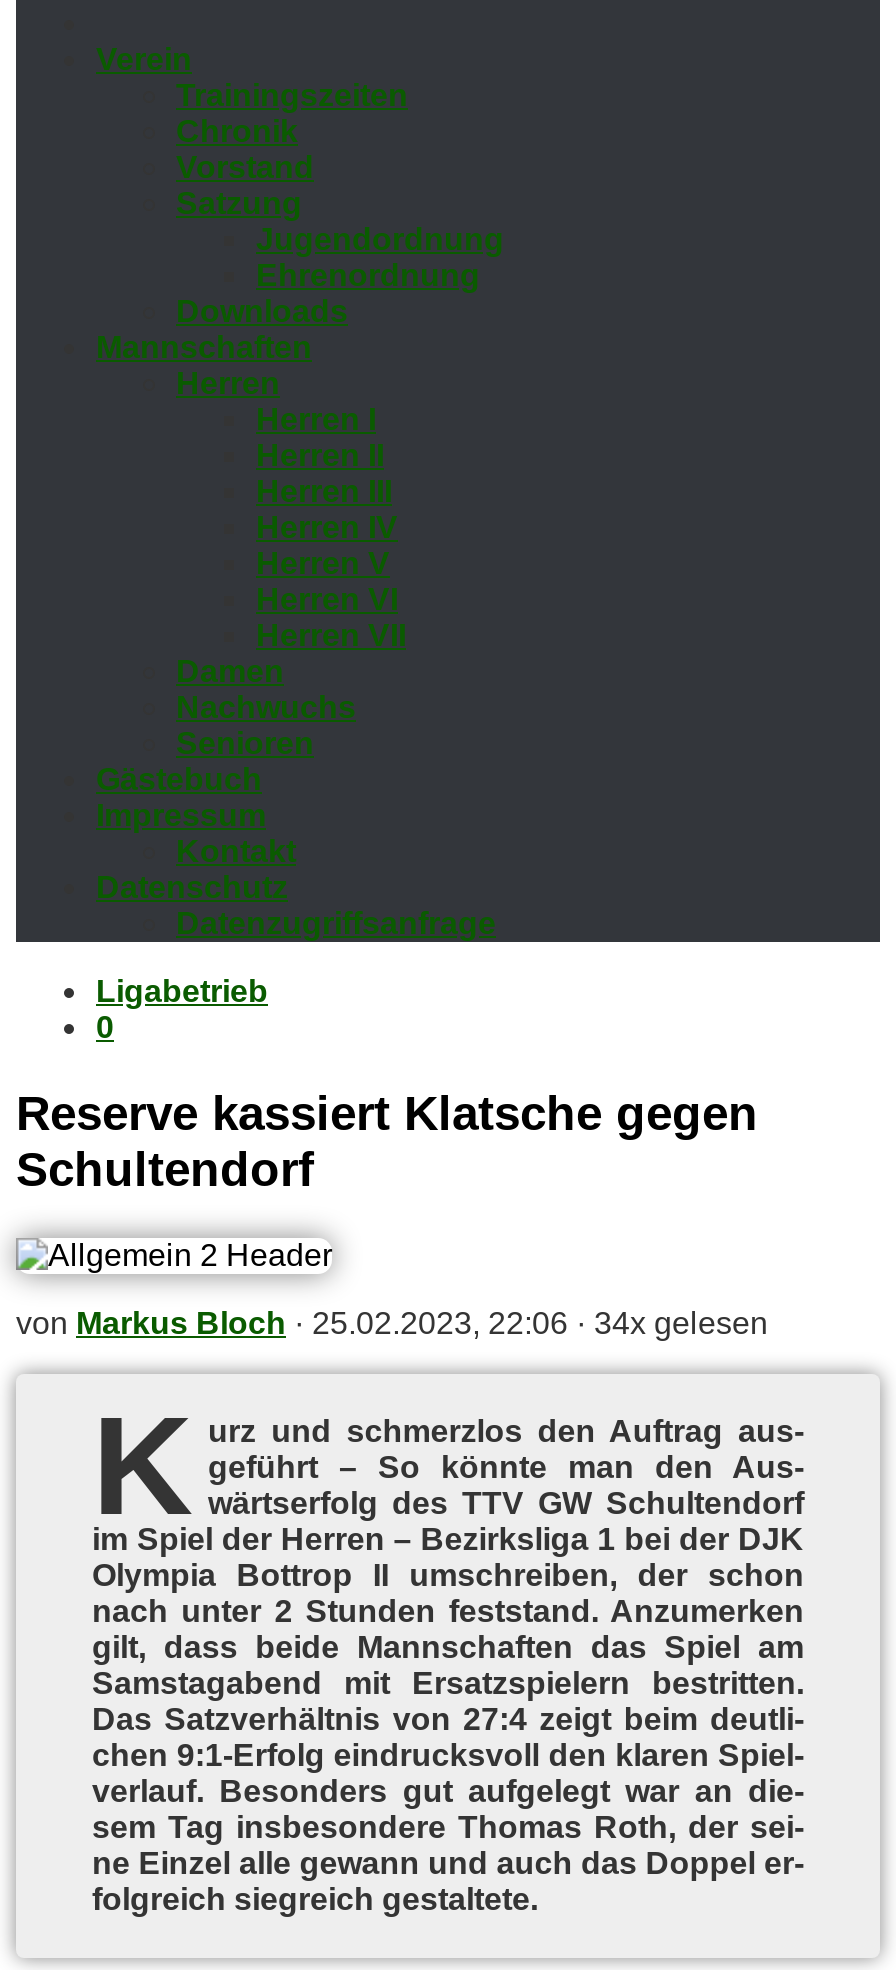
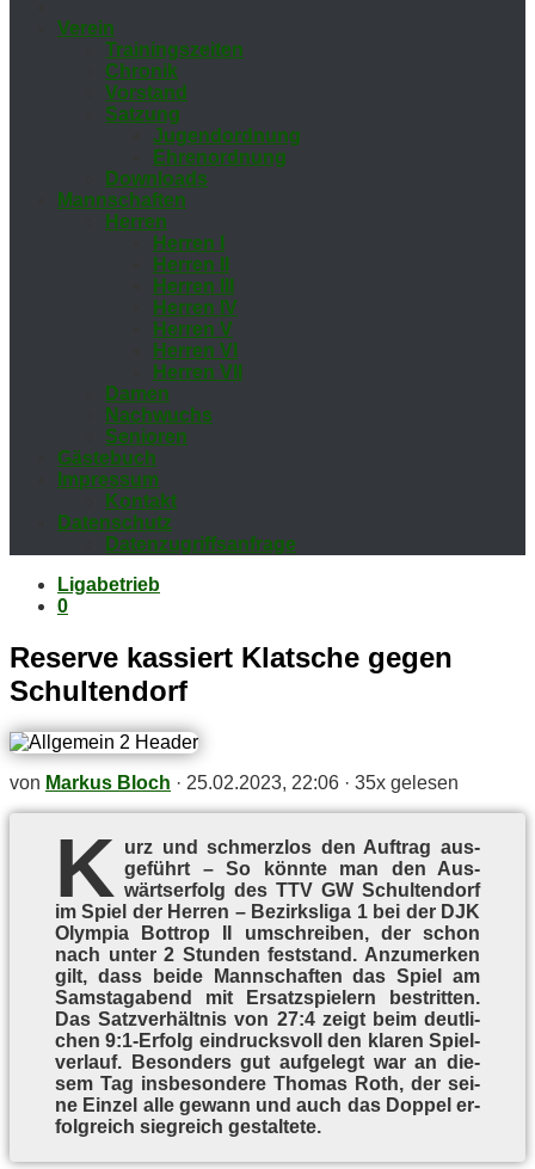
[16,1306,768,1340] von Markus Bloch · 25.02.2023, 22:06 · 34x gelesen -> [10,772,459,793] von Markus Bloch · 25.02.2023, 22:06 · 35x gelesen

